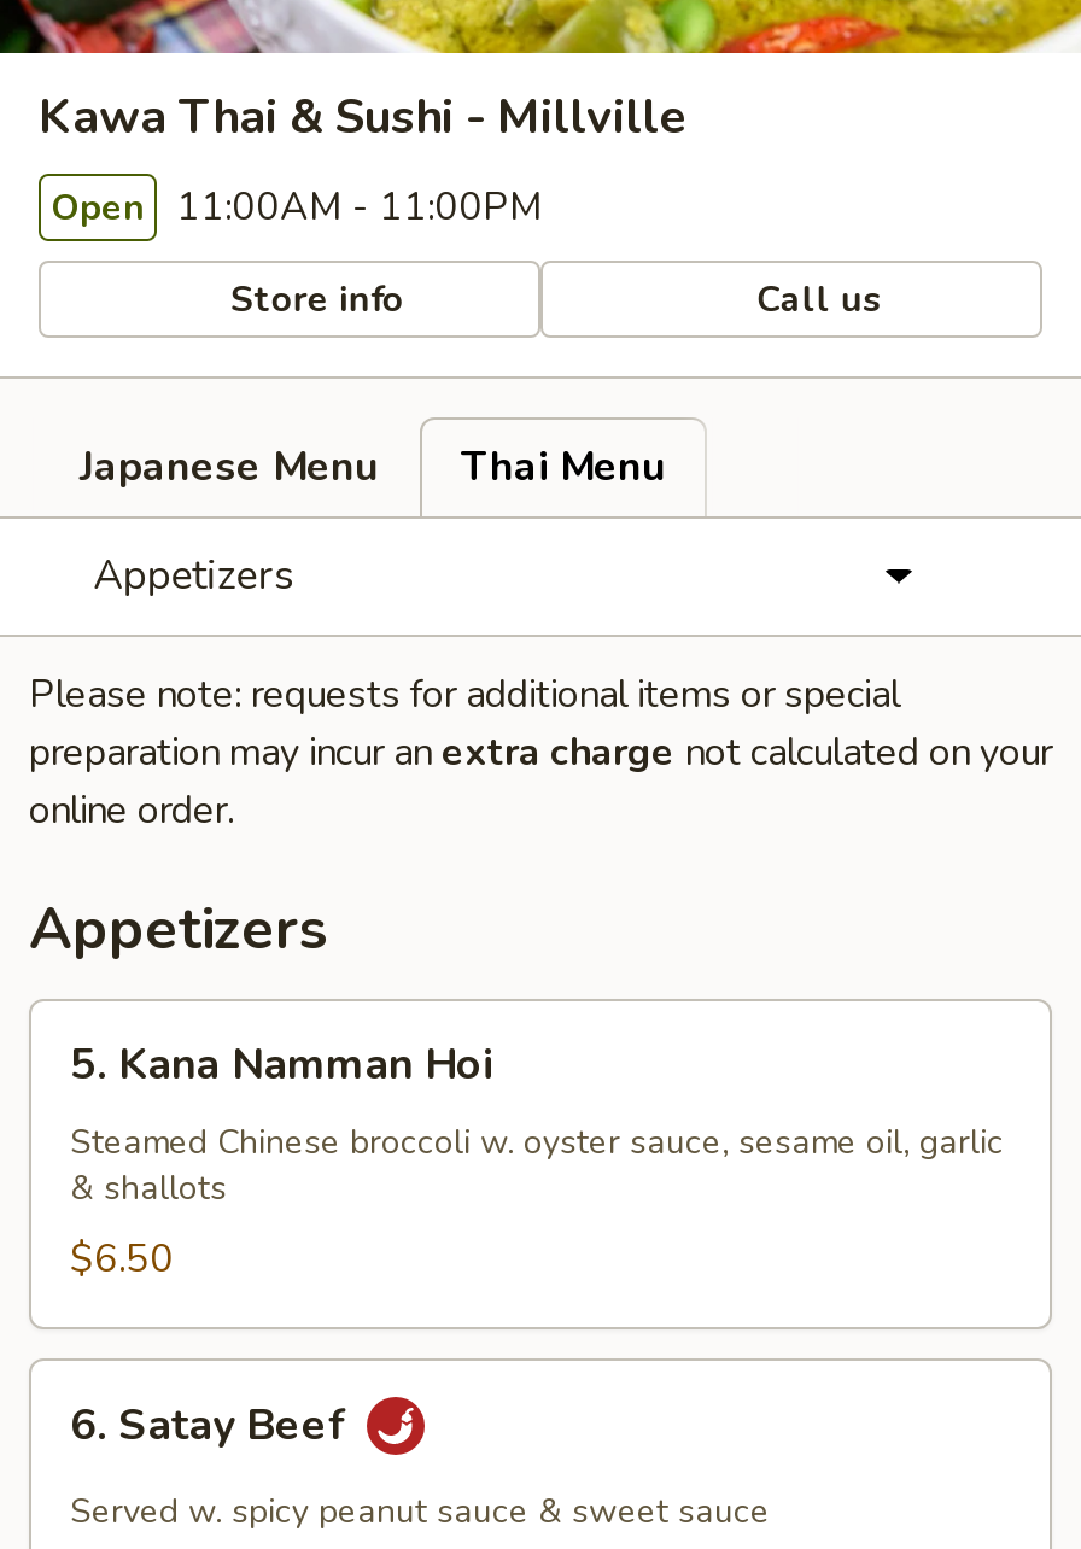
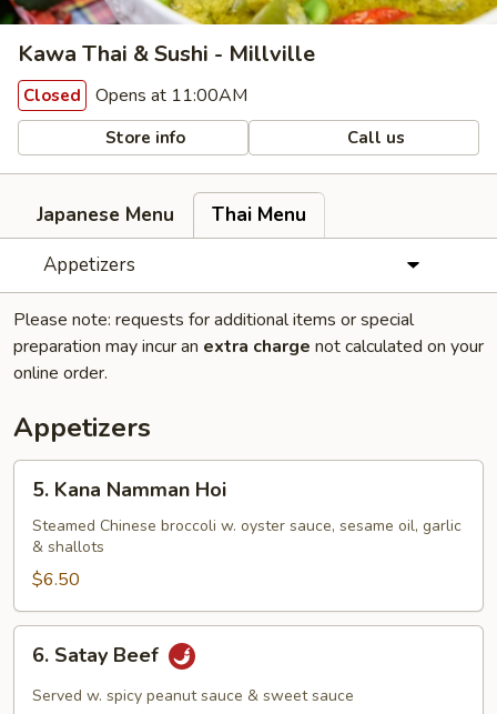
[51,181,543,234] Open 11:00AM - 11:00PM -> [23,83,247,108] Closed Opens at 11:00AM

